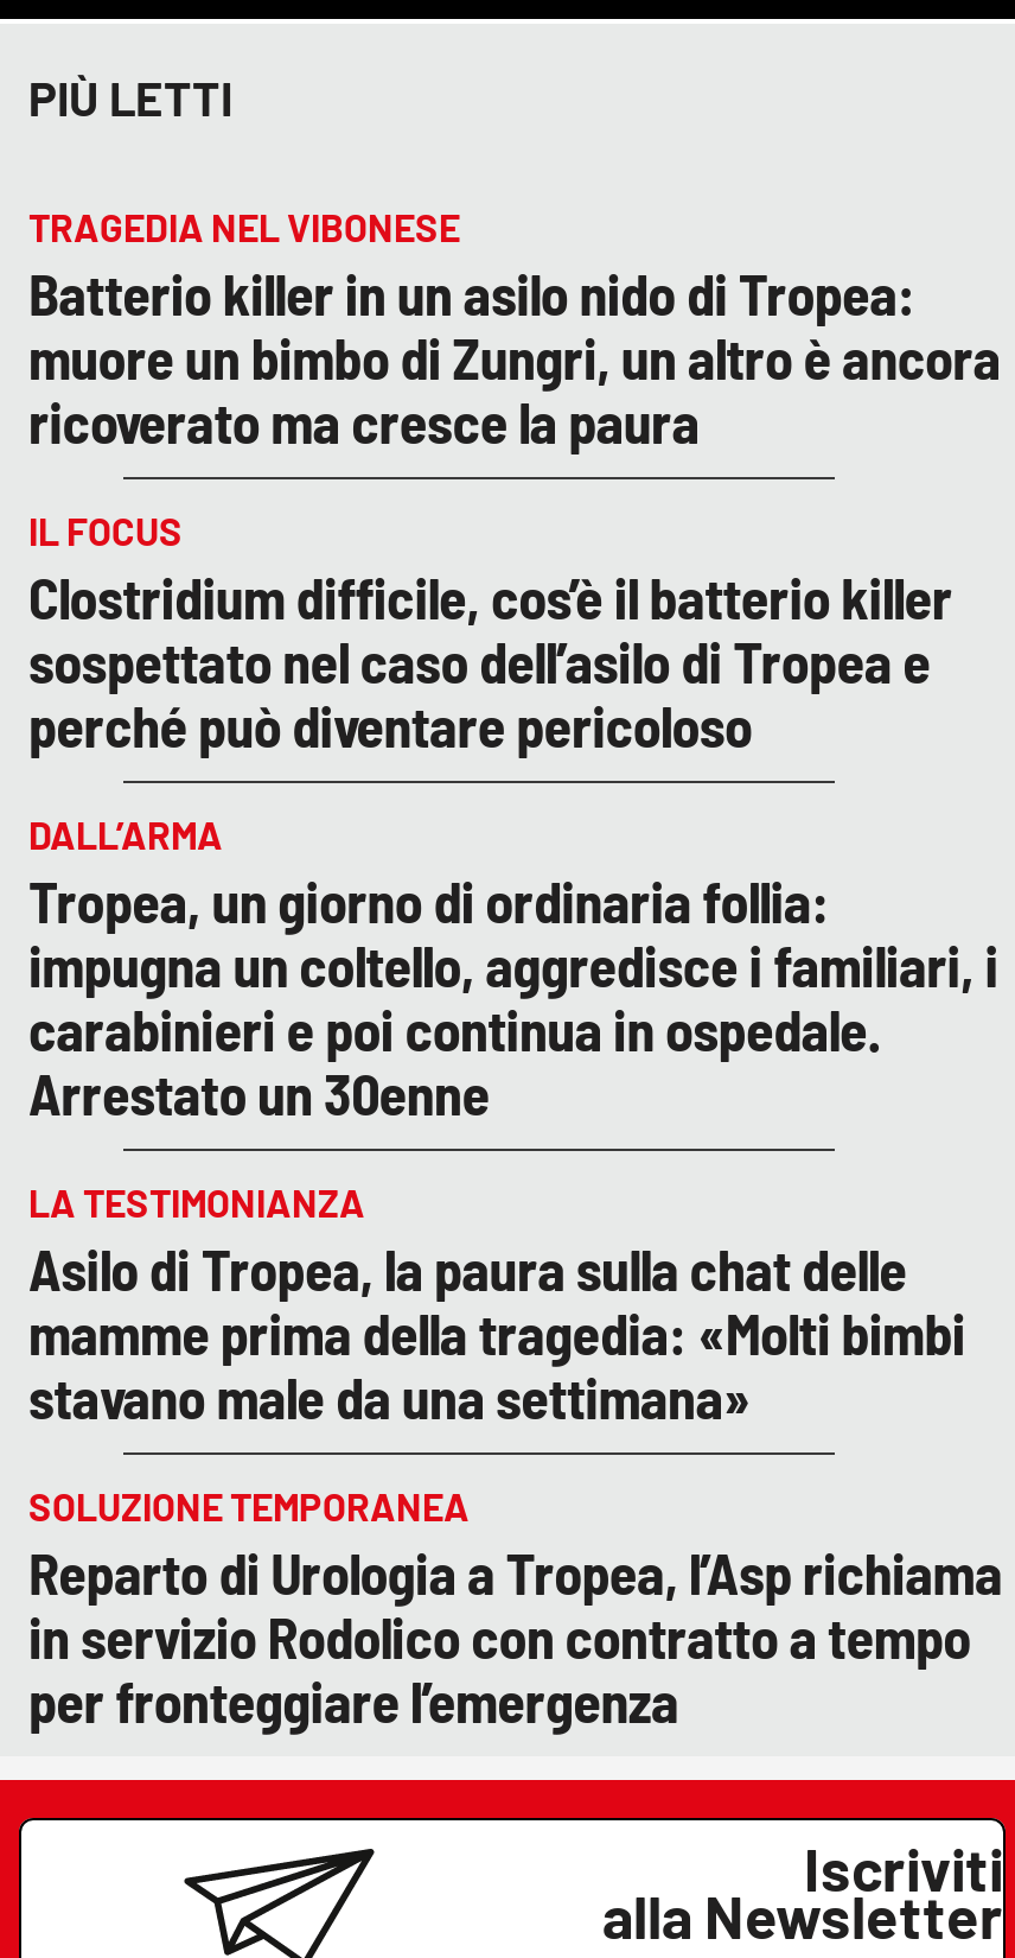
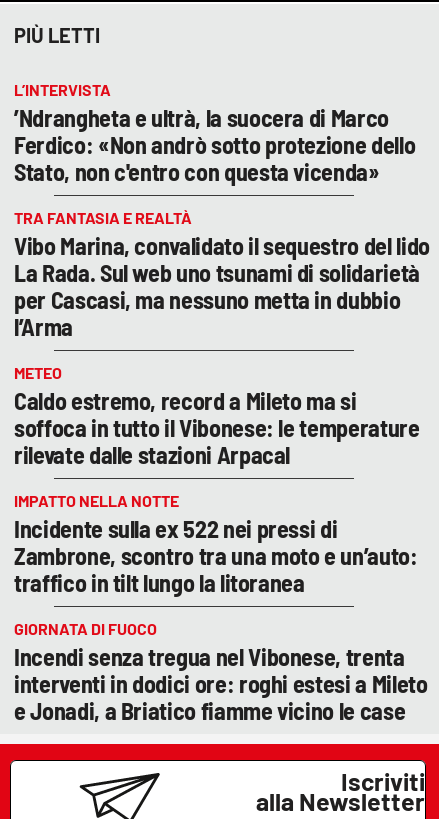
[28,204,1001,455] TRAGEDIA NEL VIBONESE | Batterio killer in un asilo nido di Tropea: | muore un bimbo di Zungri, un altro è ancora | ricoverato ma cresce la paura -> [14,80,415,186] L’INTERVISTA | ’Ndrangheta e ultrà, la suocera di Marco | Ferdico: «Non andrò sotto protezione dello | Stato, non c'entro con questa vicenda»
[28,507,952,759] IL FOCUS | Clostridium difficile, cos’è il batterio killer | sospettato nel caso dell’asilo di Tropea e | perché può diventare pericoloso -> [14,208,430,341] TRA FANTASIA E REALTÀ | Vibo Marina, convalidato il sequestro del lido | La Rada. Sul web uno tsunami di solidarietà | per Cascasi, ma nessuno metta in dubbio | l’Arma
[28,811,998,1127] DALL’ARMA | Tropea, un giorno di ordinaria follia: | impugna un coltello, aggredisce i familiari, i | carabinieri e poi continua in ospedale. | Arrestato un 30enne -> [14,363,420,469] METEO | Caldo estremo, record a Mileto ma si | soffoca in tutto il Vibonese: le temperature | rilevate dalle stazioni Arpacal
[28,1179,965,1431] LA TESTIMONIANZA | Asilo di Tropea, la paura sulla chat delle | mamme prima della tragedia: «Molti bimbi | stavano male da una settimana» -> [14,491,418,597] IMPATTO NELLA NOTTE | Incidente sulla ex 522 nei pressi di | Zambrone, scontro tra una moto e un’auto: | traffico in tilt lungo la litoranea
[28,1483,1002,1734] SOLUZIONE TEMPORANEA | Reparto di Urologia a Tropea, l’Asp richiama | in servizio Rodolico con contratto a tempo | per fronteggiare l’emergenza -> [14,619,428,725] GIORNATA DI FUOCO | Incendi senza tregua nel Vibonese, trenta | interventi in dodici ore: roghi estesi a Mileto | e Jonadi, a Briatico fiamme vicino le case

